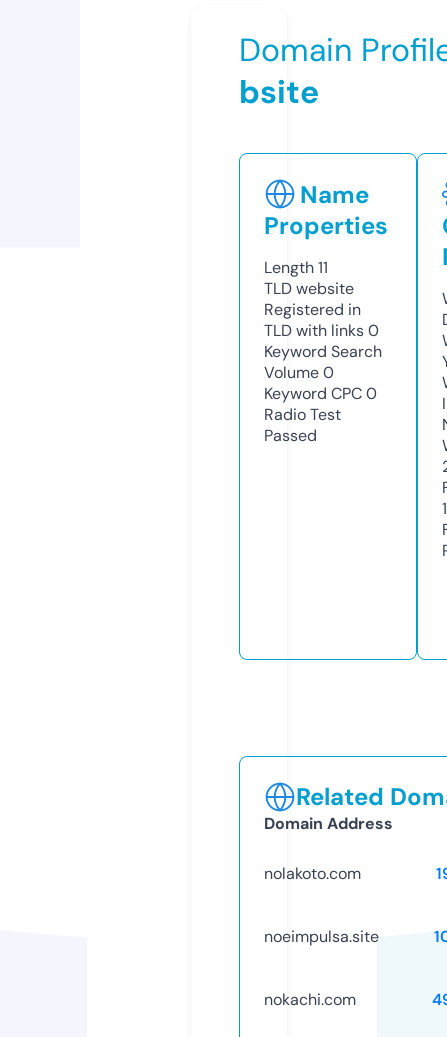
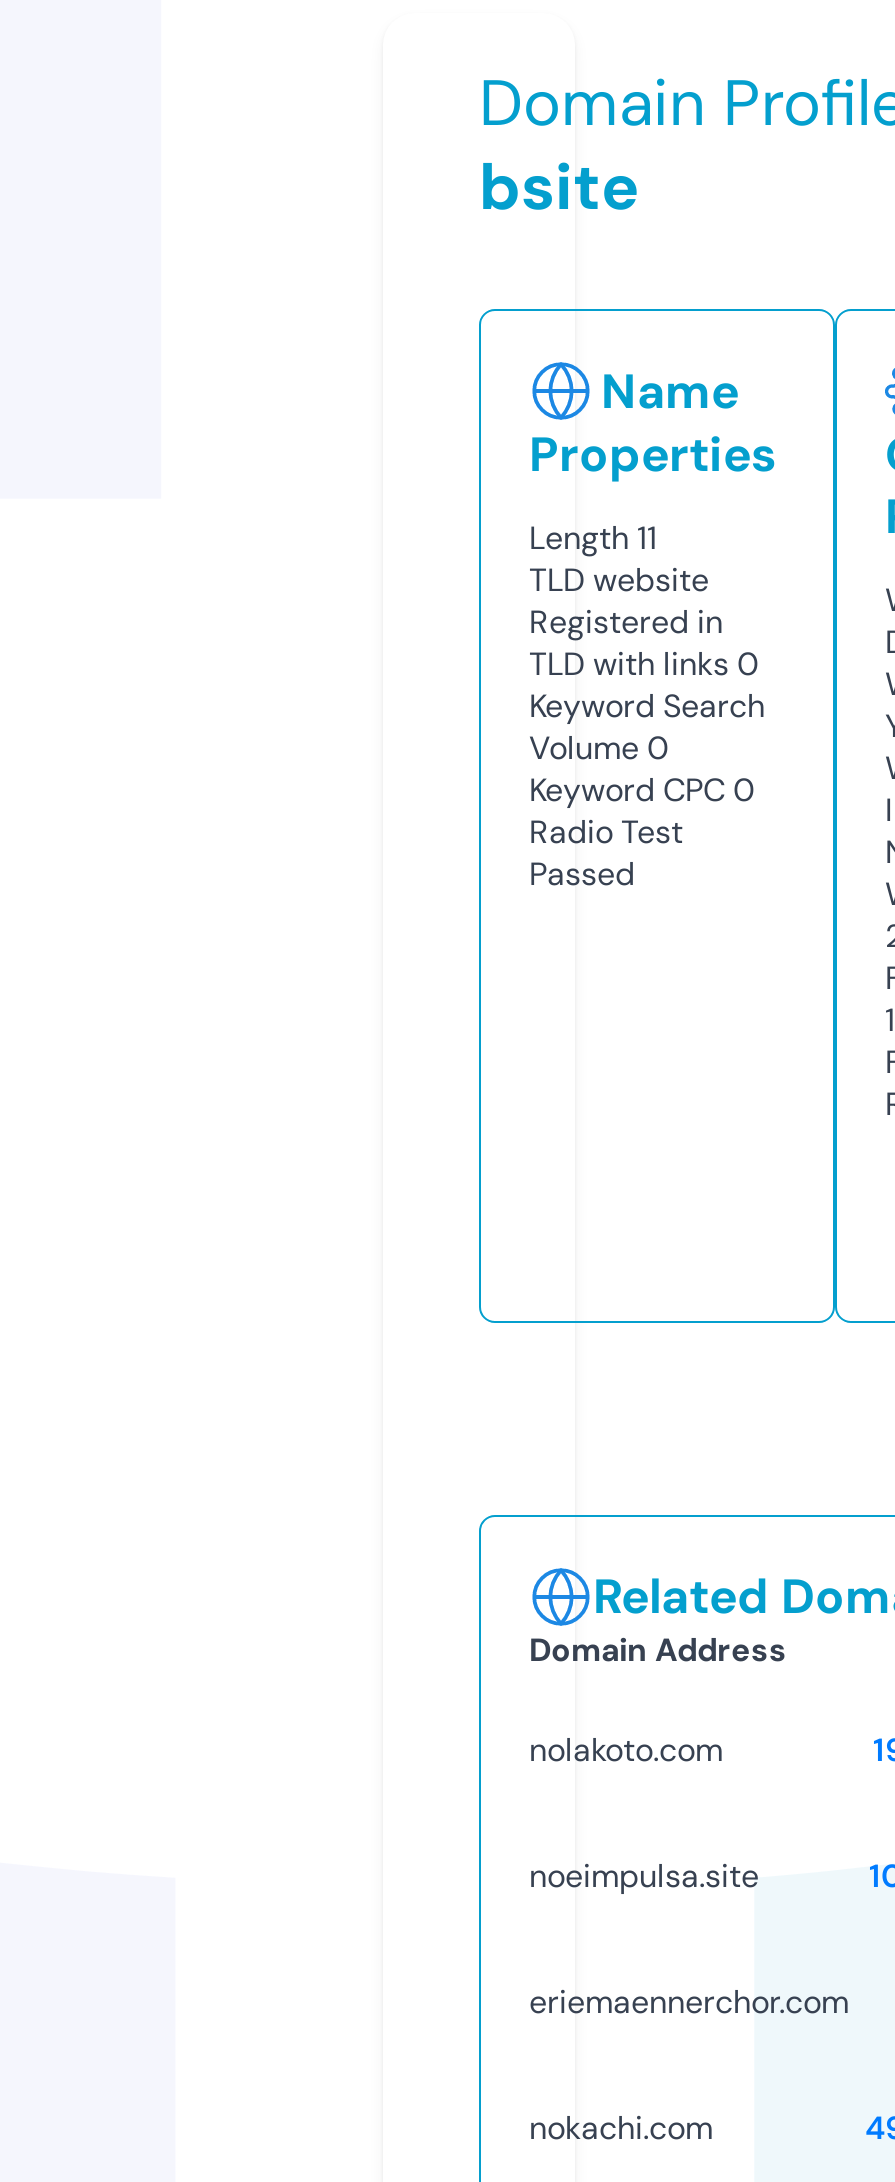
none -> [529,1981,849,2023] eriemaennerchor.com

